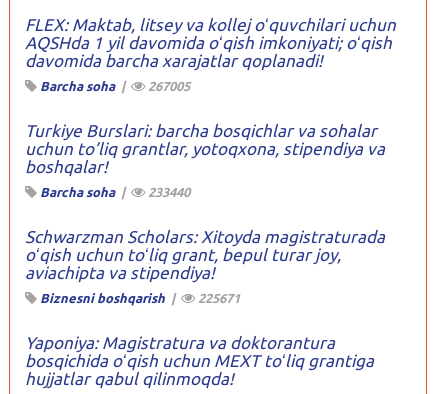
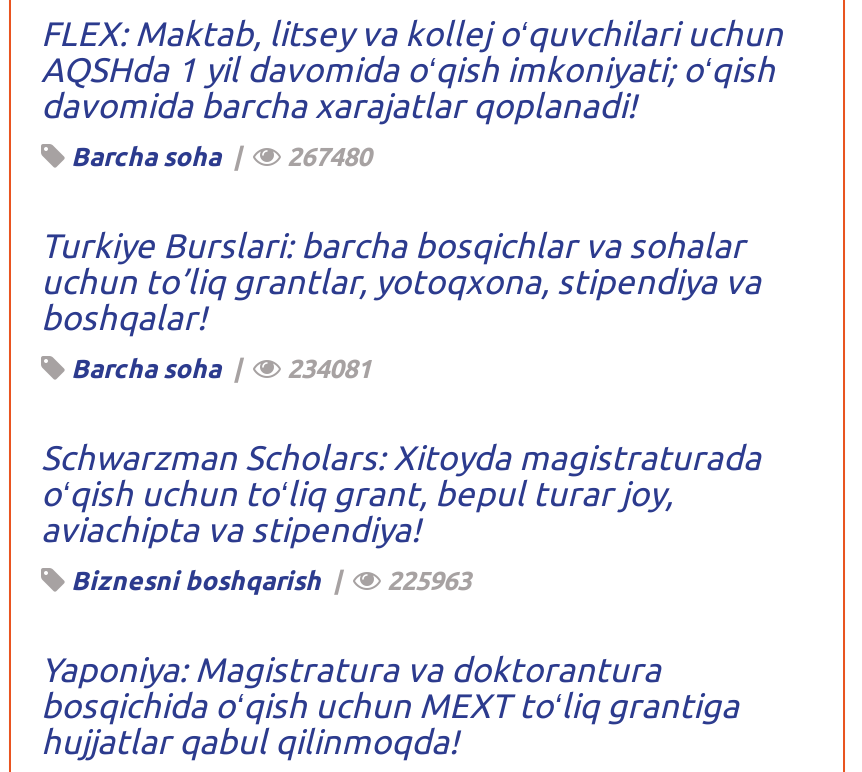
[145,79,190,93] 267005 -> [281,142,371,170] 267480
[145,185,190,199] 233440 -> [281,354,371,382] 234081
[195,291,240,305] 225671 -> [381,566,471,594] 225963

